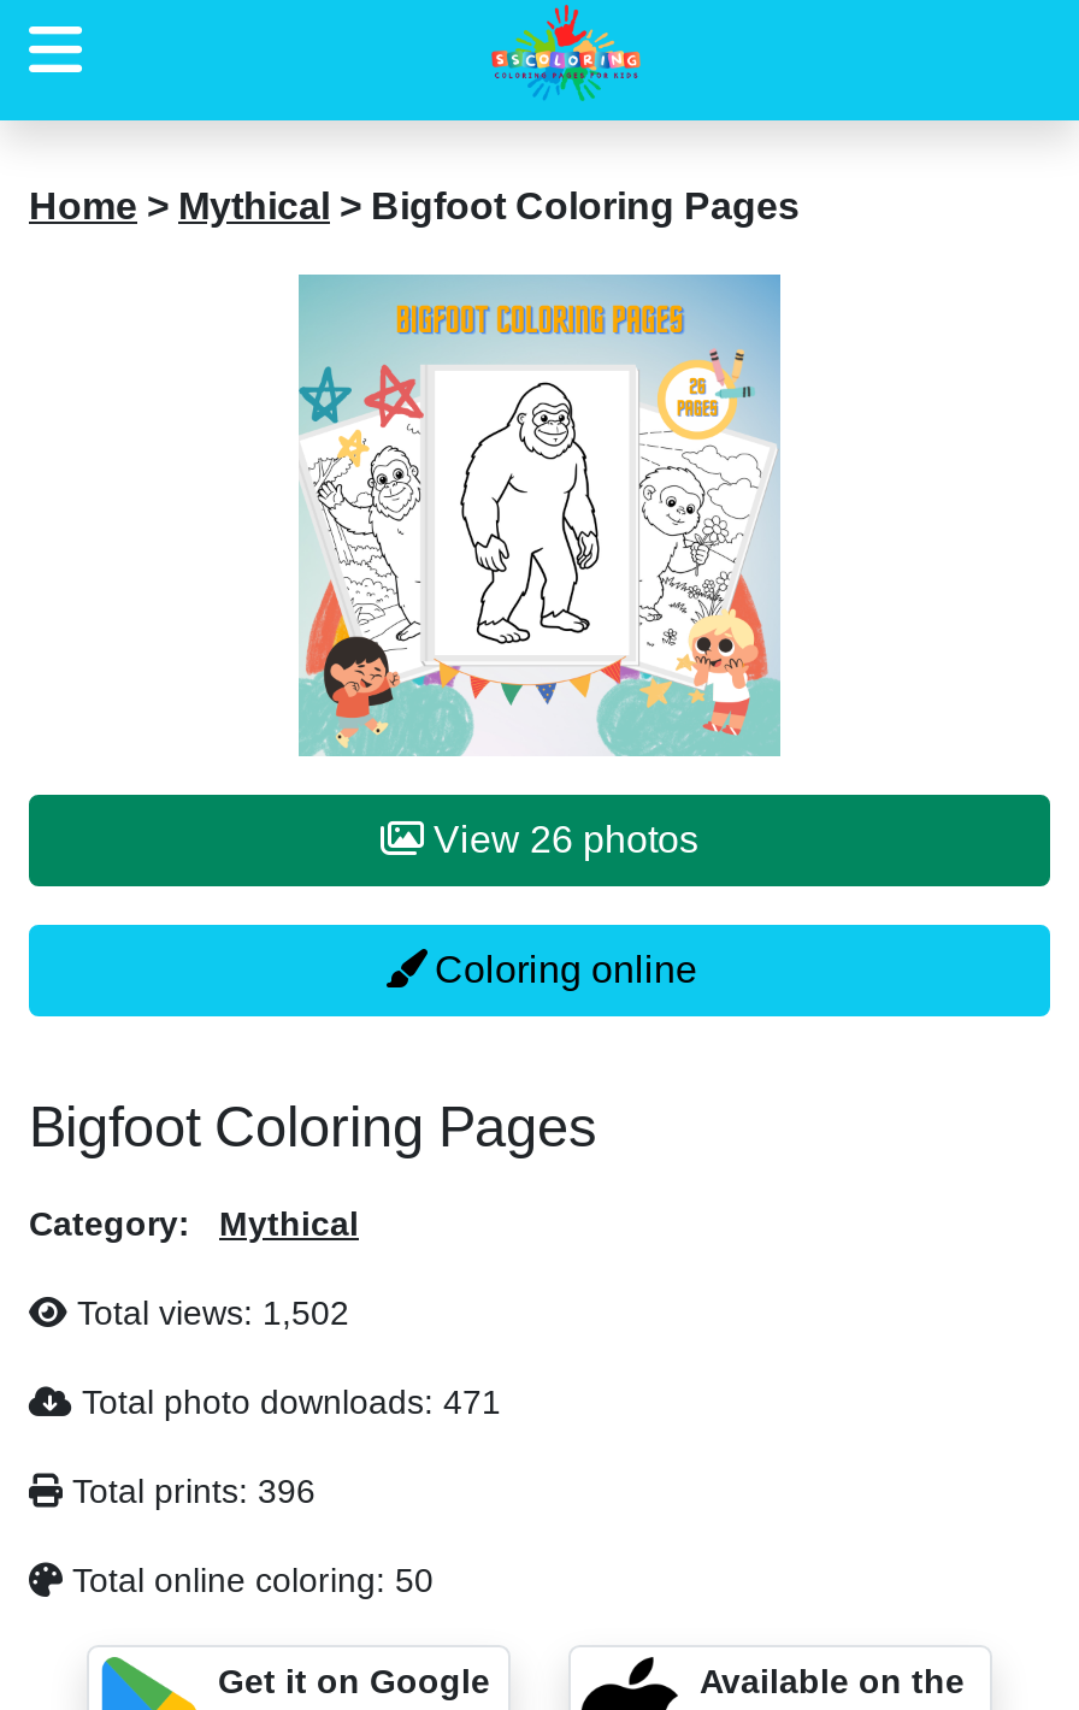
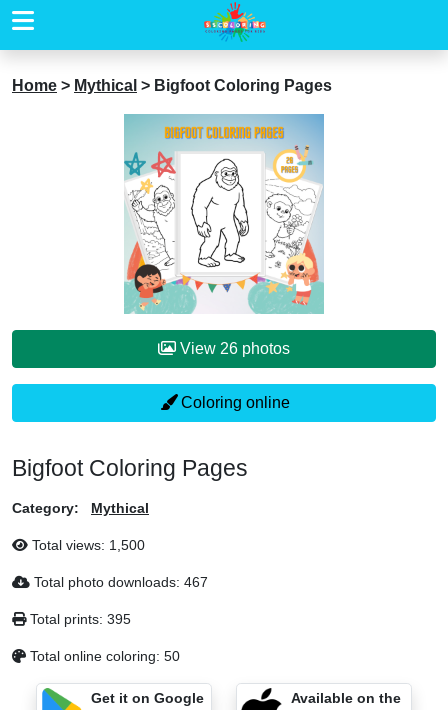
[67,1293,349,1332] Total views: 1,502 -> [28,537,145,553] Total views: 1,500
[72,1382,501,1421] Total photo downloads: 471 -> [30,574,208,590] Total photo downloads: 467
[63,1472,316,1510] Total prints: 396 -> [26,611,131,627] Total prints: 395

